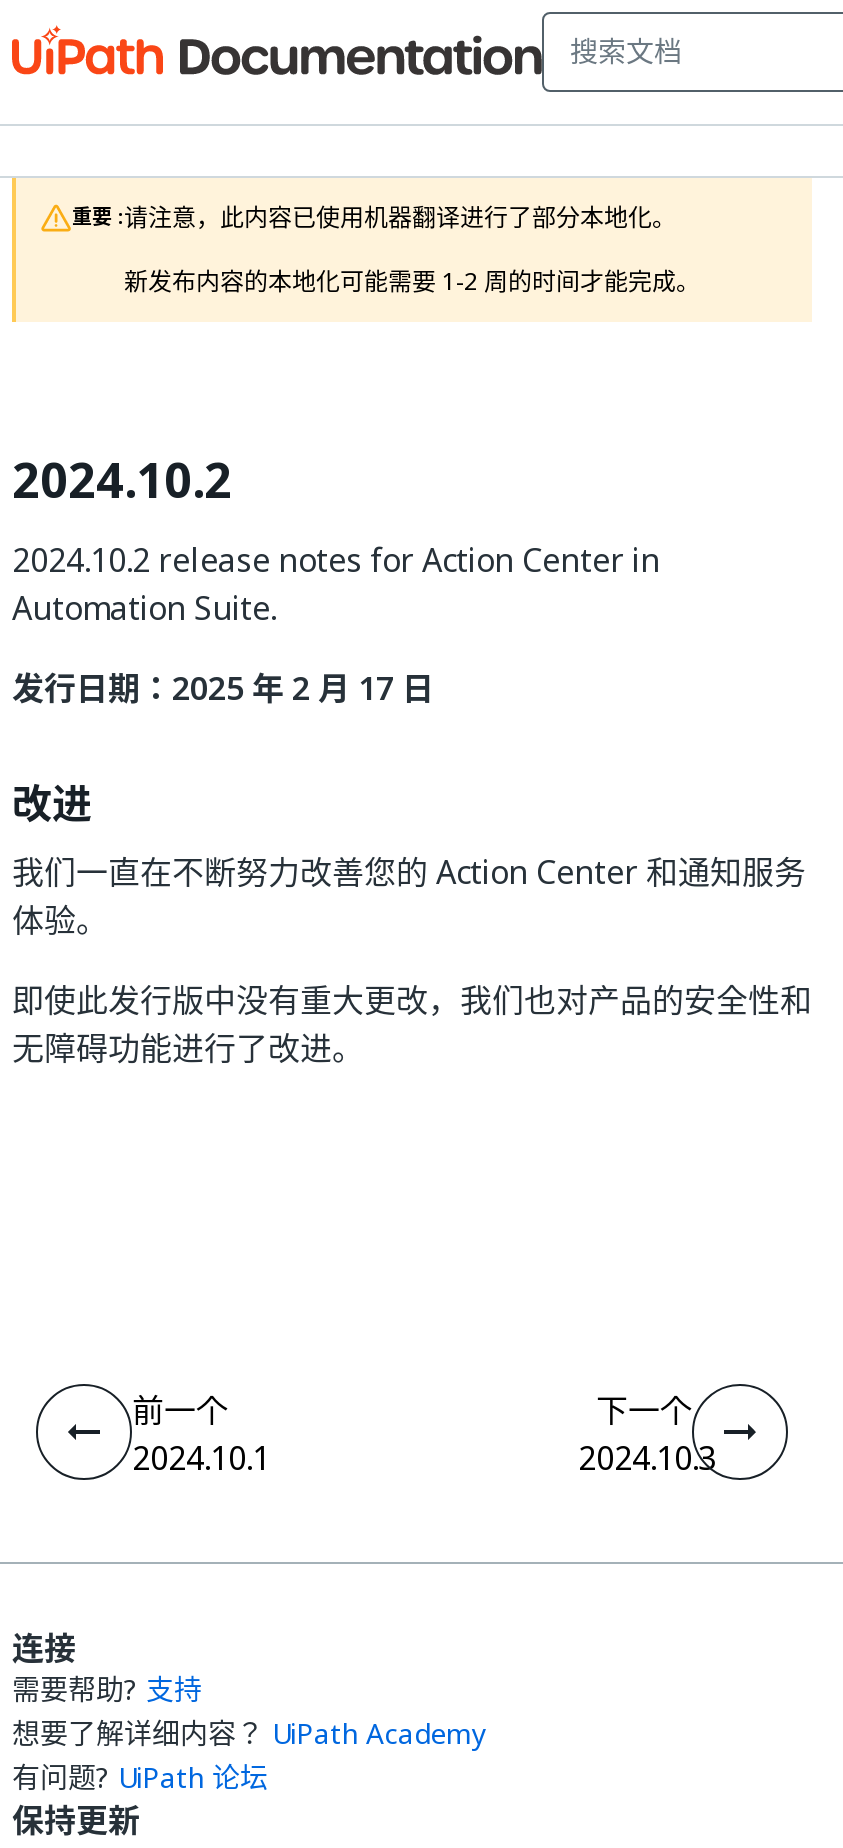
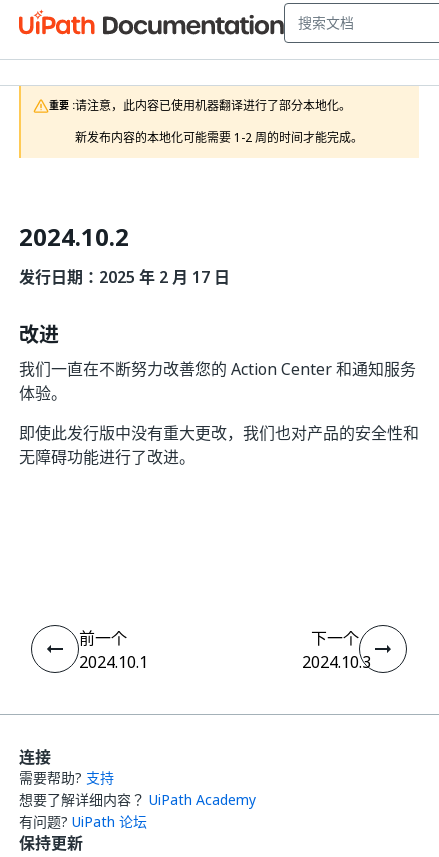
[12,536,660,632] 2024.10.2 release notes for Action Center in | Automation Suite. -> none

